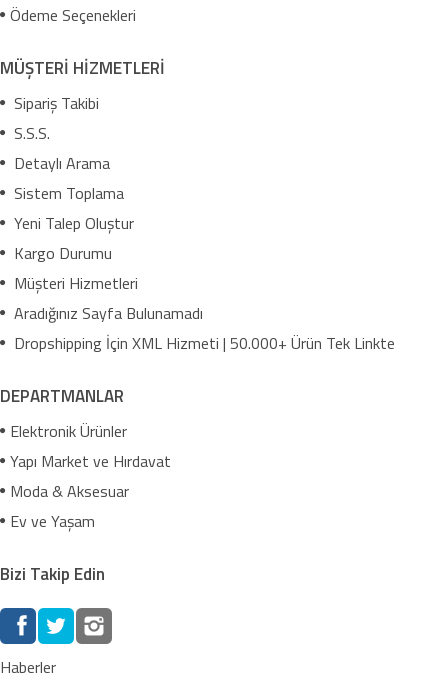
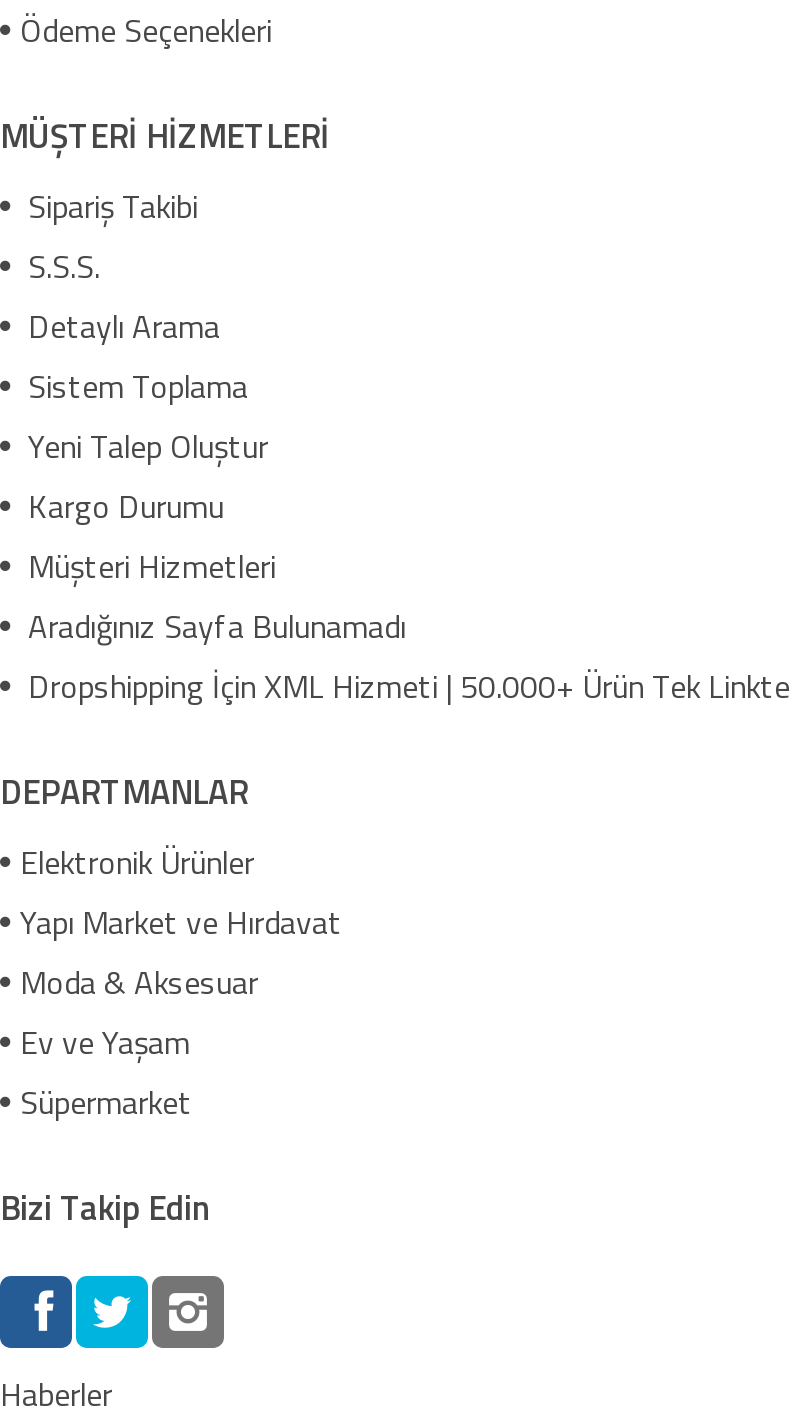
none -> [20,1079,192,1127] Süpermarket

